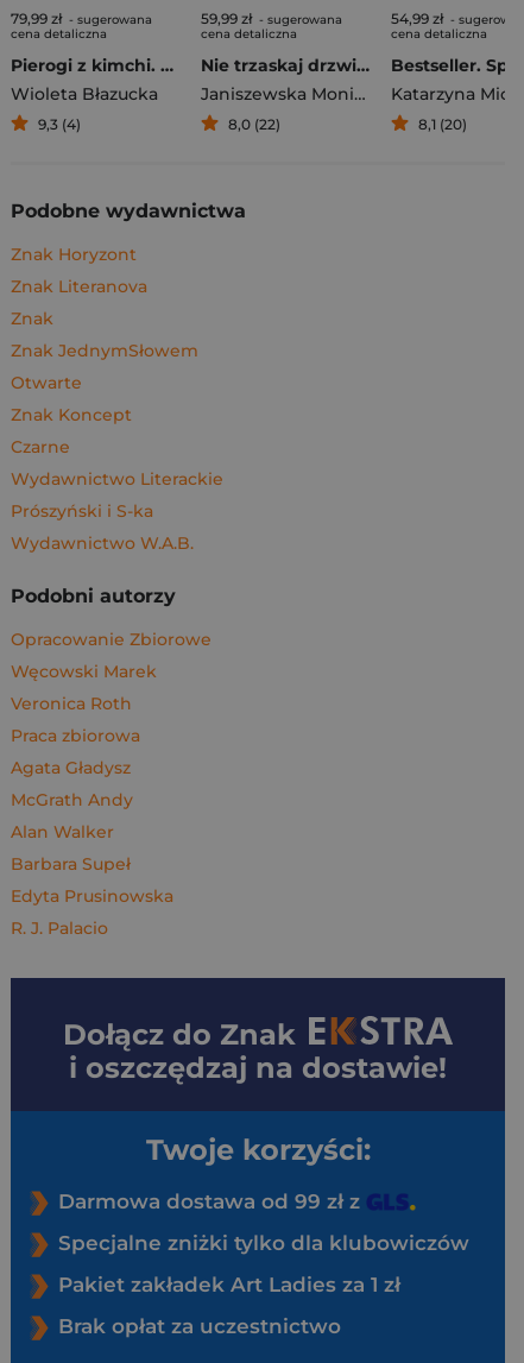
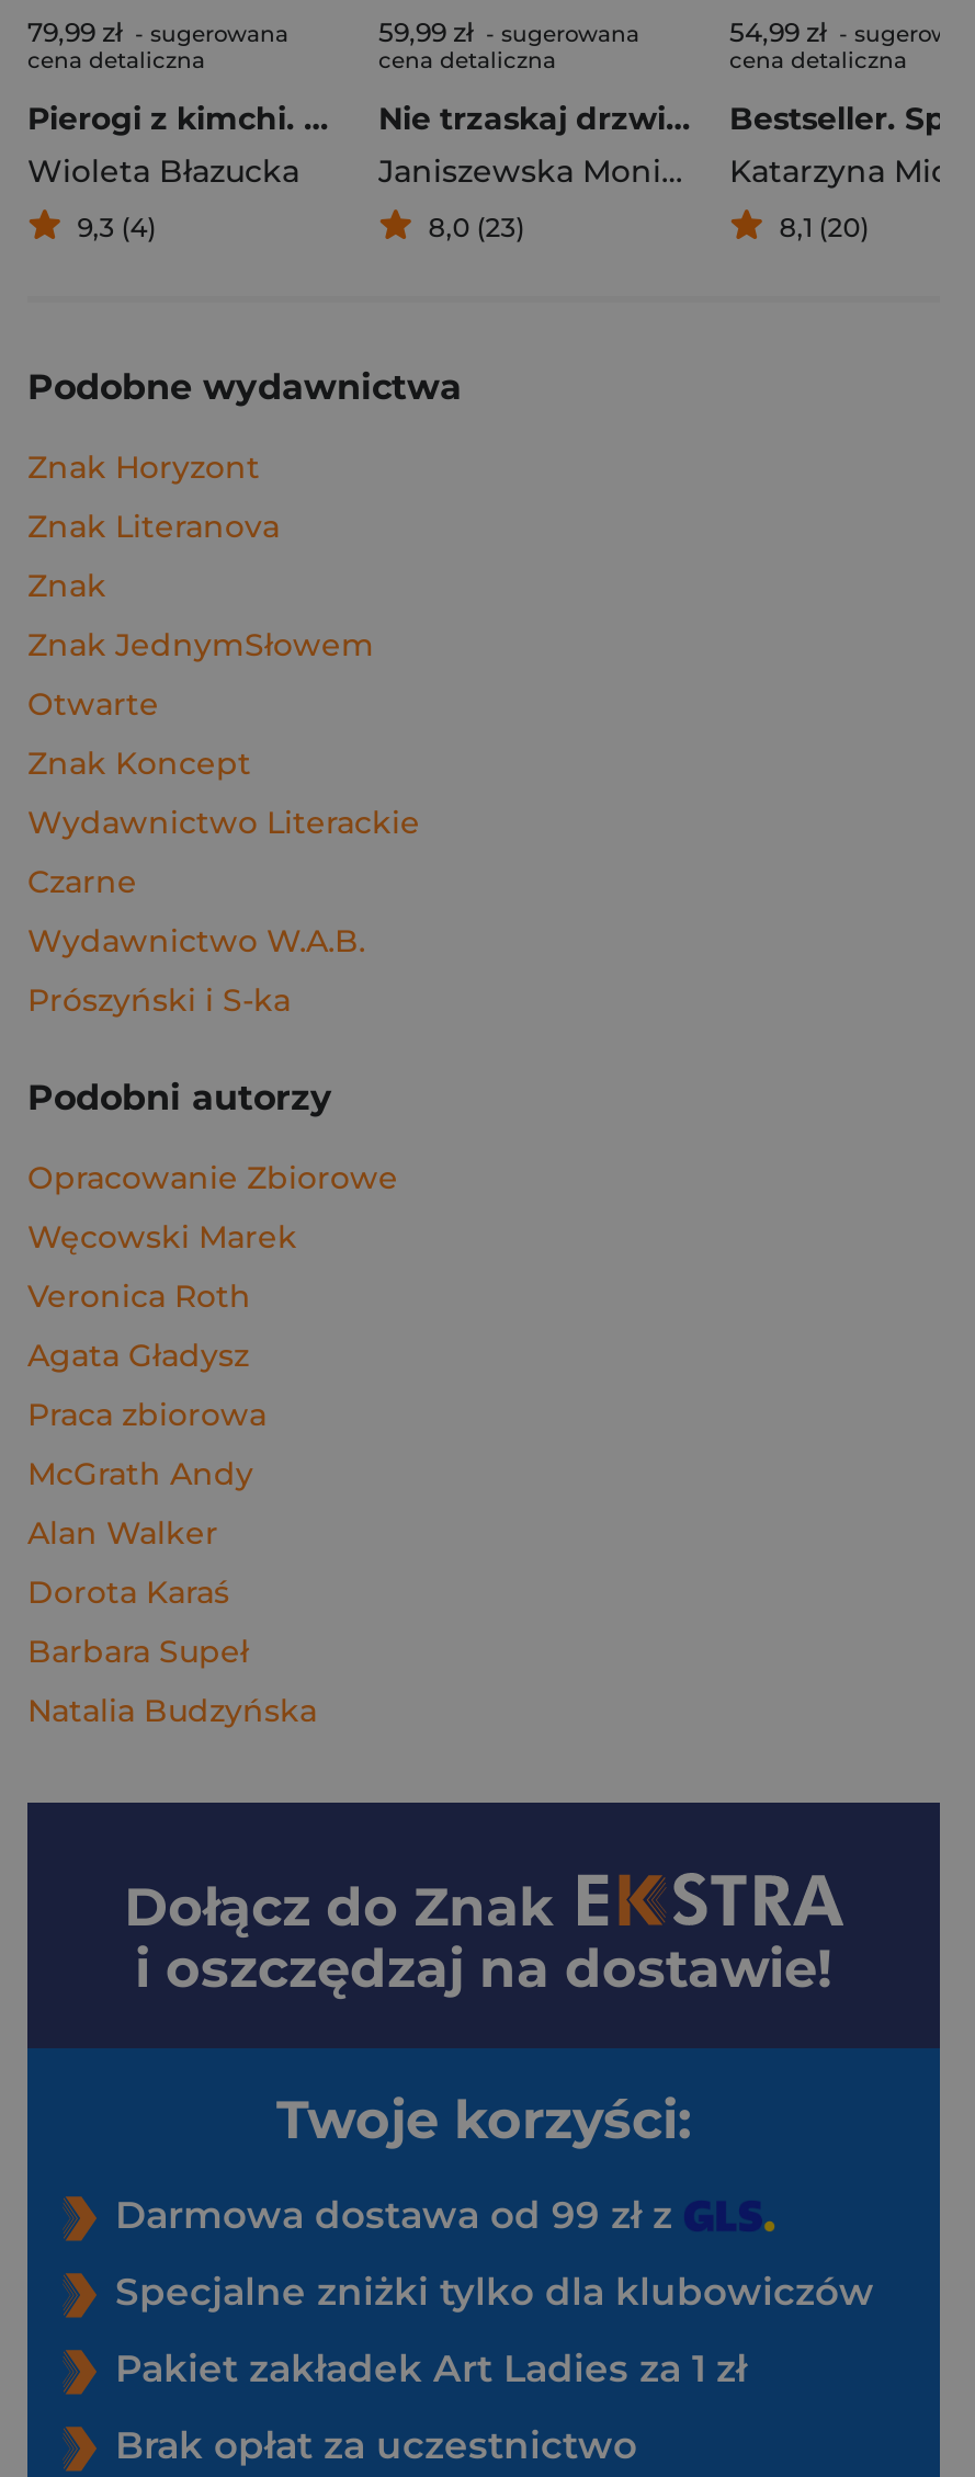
[228,115,280,133] 8,0 (22) -> [428,211,525,243] 8,0 (23)
moved [11,436,70,458] -> [27,862,137,901]: Czarne
moved [11,468,223,490] -> [27,803,420,842]: Wydawnictwo Literackie
moved [11,500,153,522] -> [27,980,291,1020]: Prószyński i S-ka
moved [11,532,194,554] -> [27,921,365,961]: Wydawnictwo W.A.B.
moved [11,725,140,746] -> [27,1395,267,1434]: Praca zbiorowa
moved [11,757,131,778] -> [27,1336,249,1375]: Agata Gładysz
none -> [27,1572,229,1612] Dorota Karaś
moved [11,853,131,875] -> [27,1632,249,1671]: Barbara Supeł
[11,885,173,939] Edyta Prusinowska | R. J. Palacio -> [27,1691,317,1730] Natalia Budzyńska

